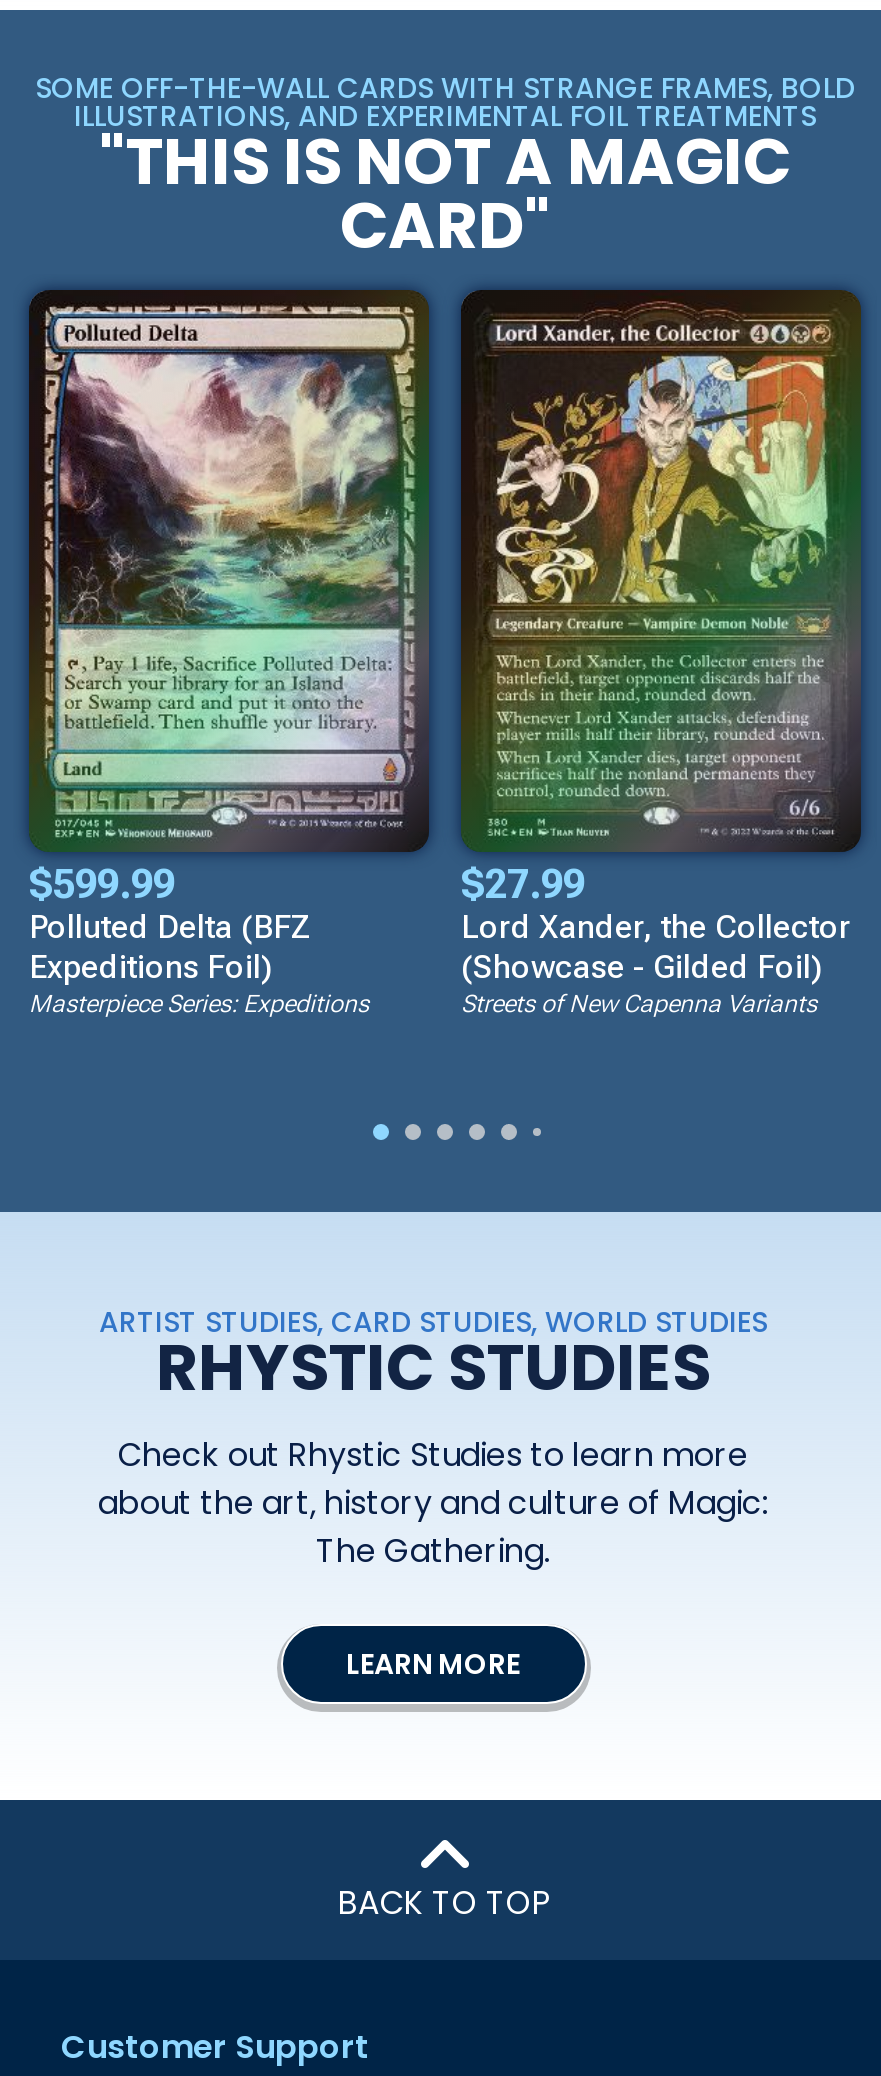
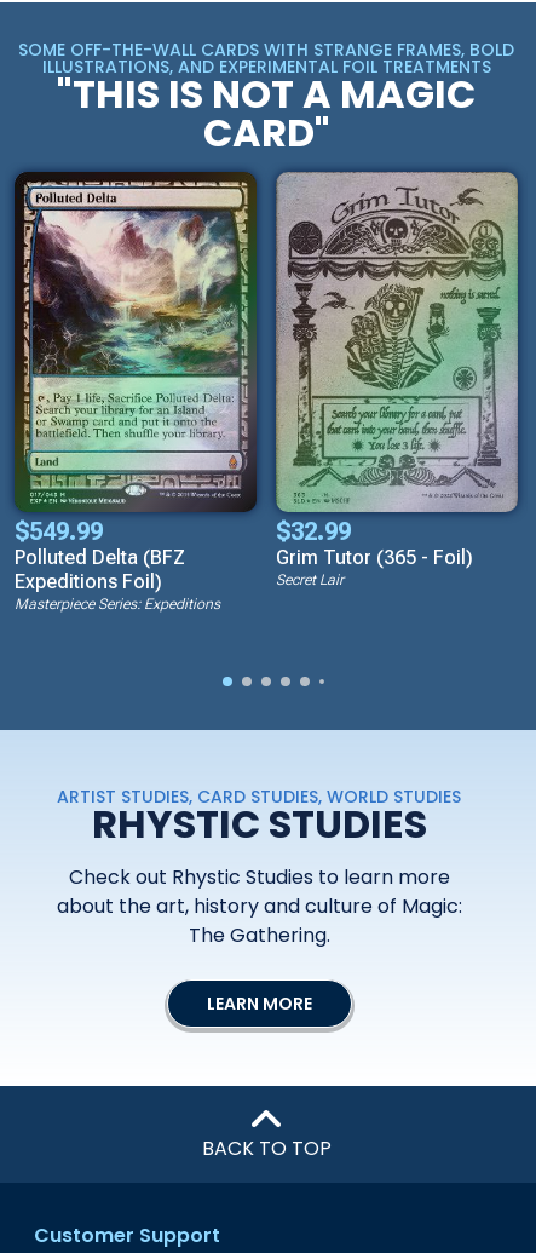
[461,288,861,1018] [image] | $27.99 | Lord Xander, the Collector | (Showcase - Gilded Foil) | Streets of New Capenna Variants -> [276,171,519,588] [image] | $32.99 | Grim Tutor (365 - Foil) | Secret Lair
[29,860,175,908] $599.99 -> [15,517,103,546] $549.99

